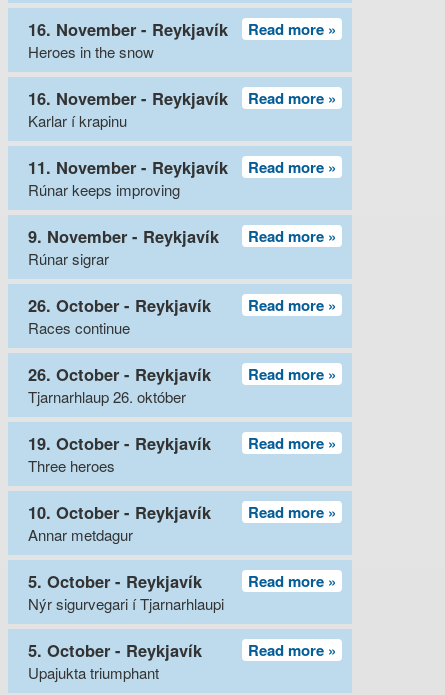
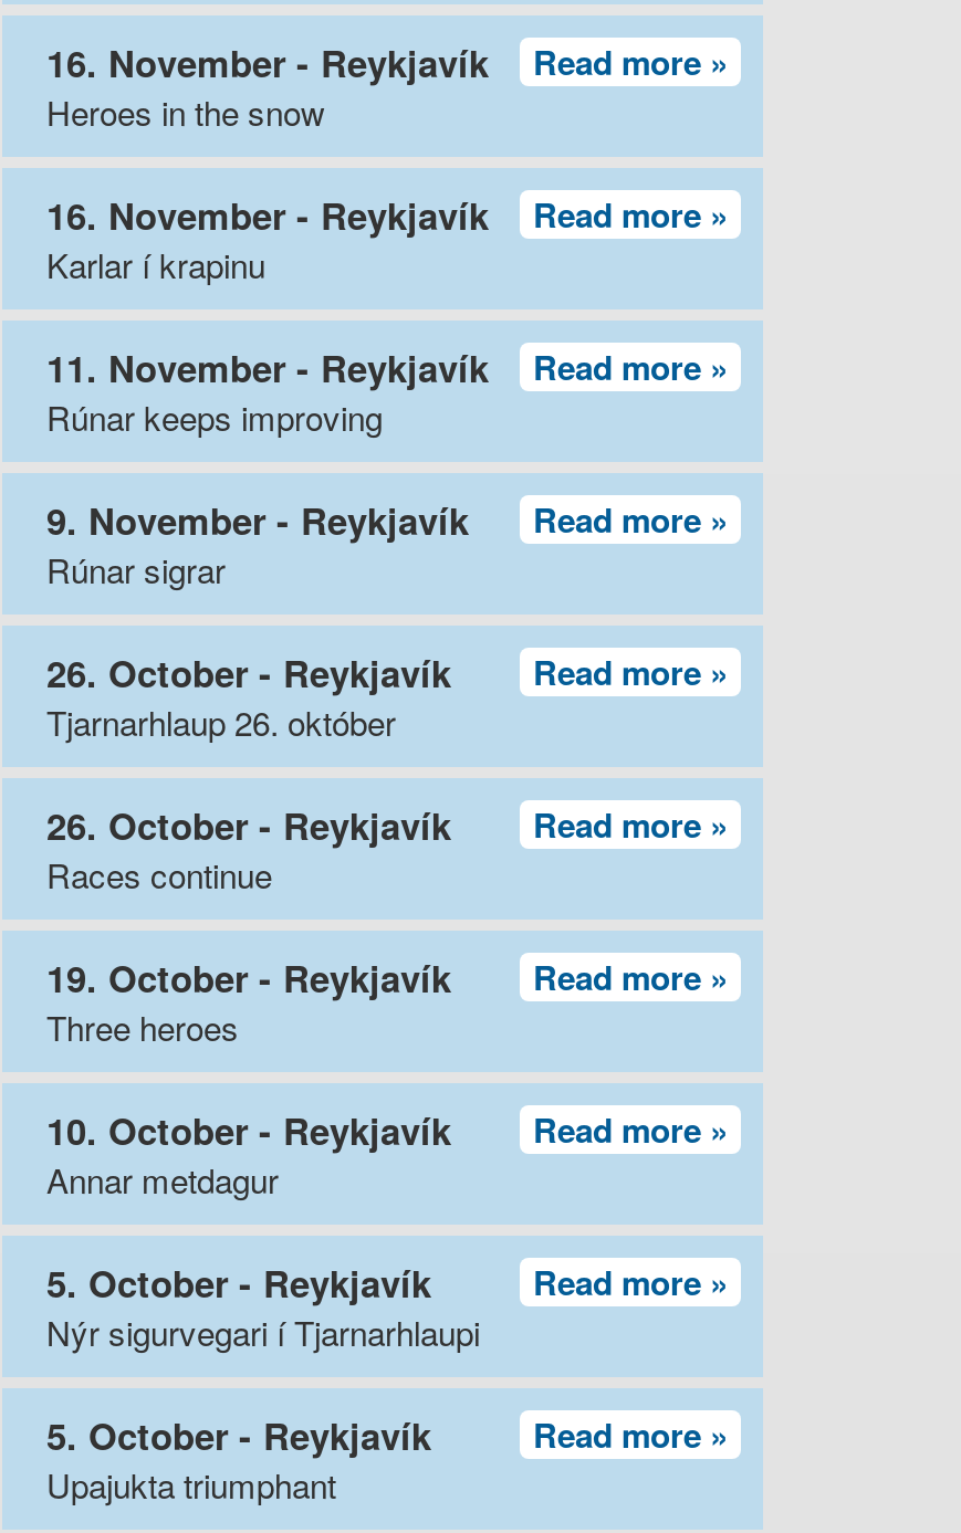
moved [28,317,130,338] -> [46,851,272,897]: Races continue
moved [28,386,186,407] -> [46,699,396,745]: Tjarnarhlaup 26. október

